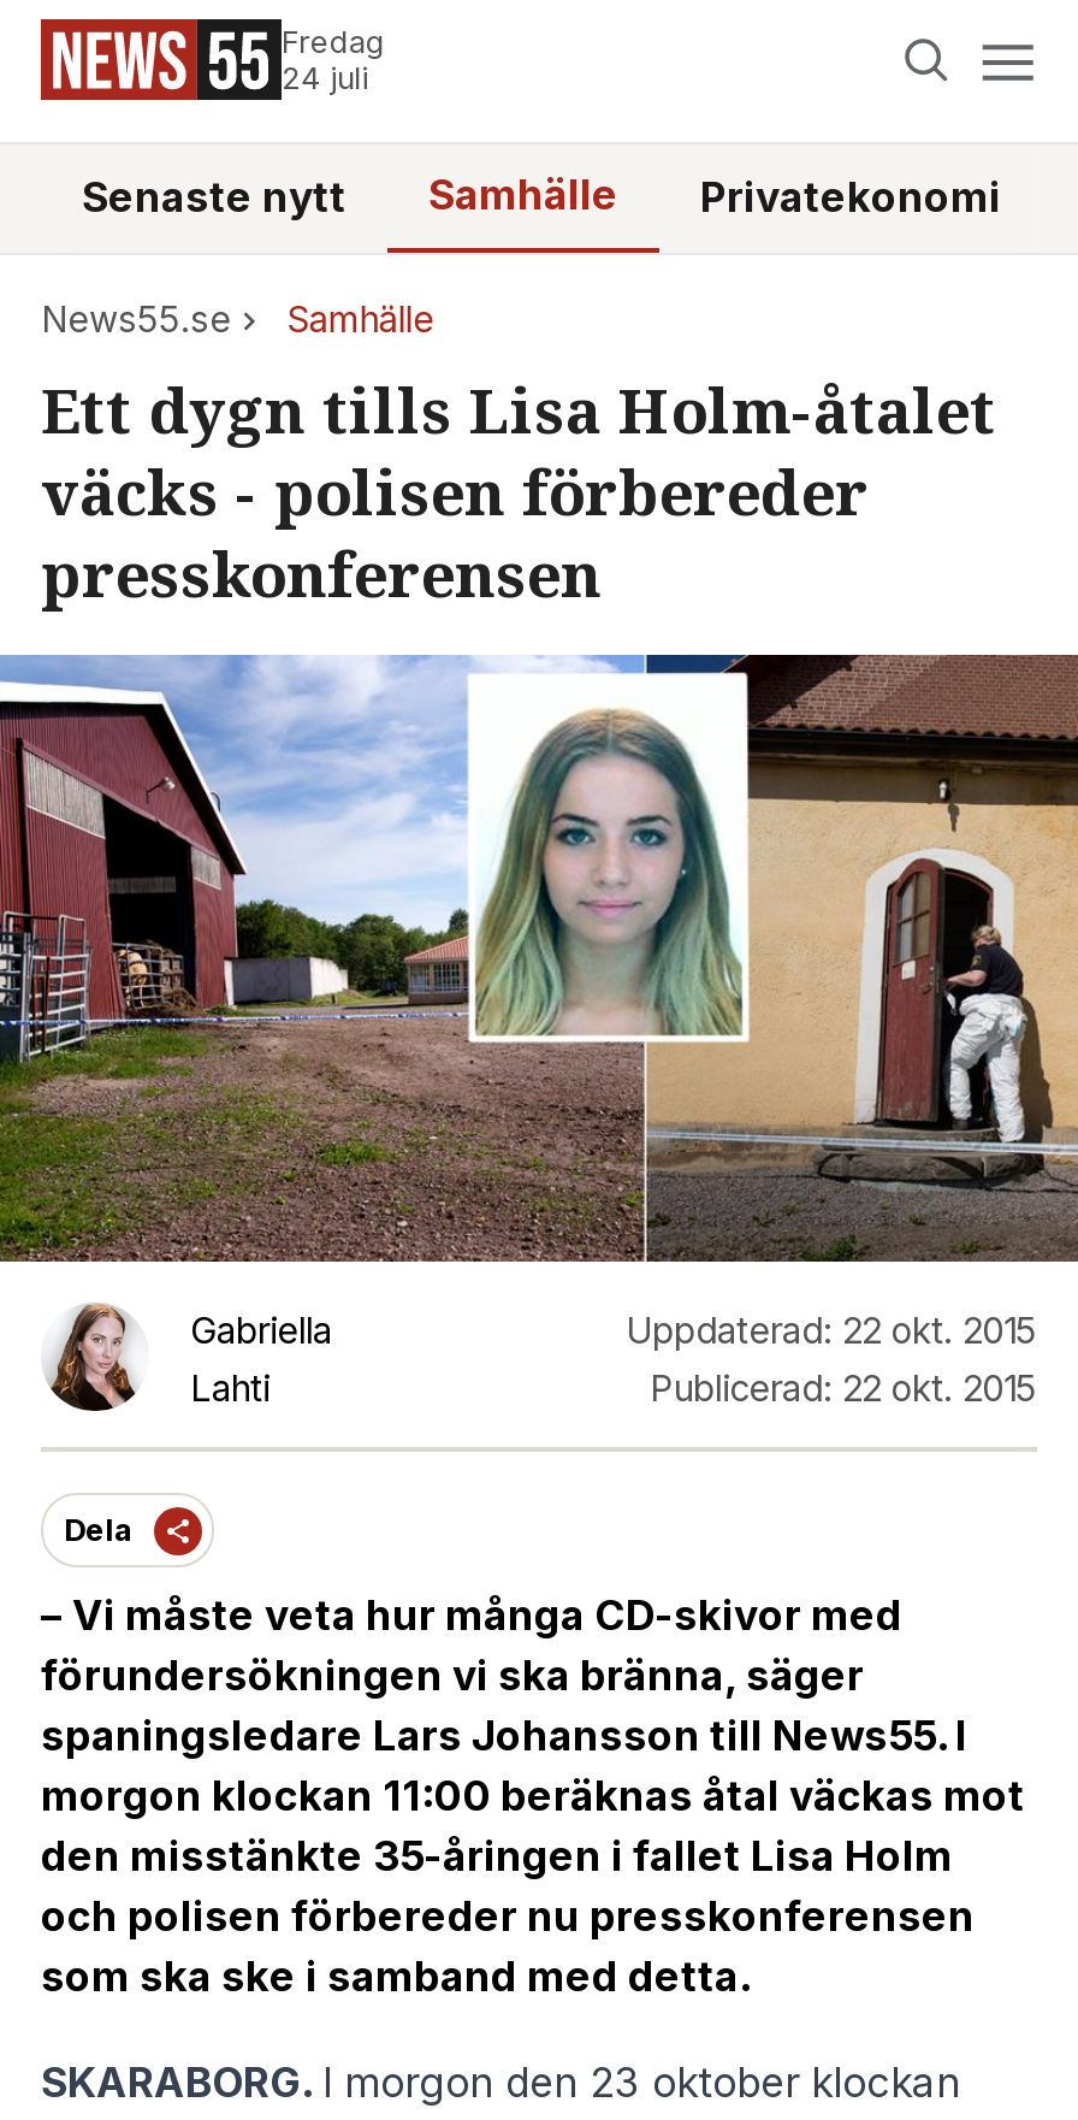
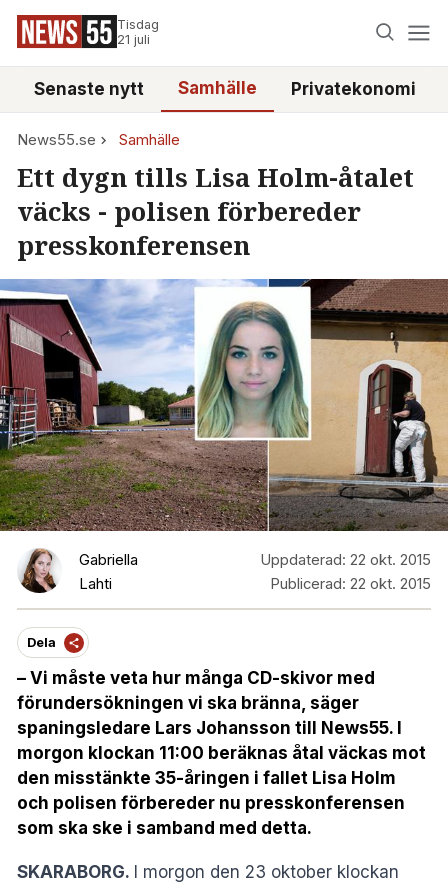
[282,24,385,96] Fredag | 24 juli -> [117,17,159,47] Tisdag | 21 juli

